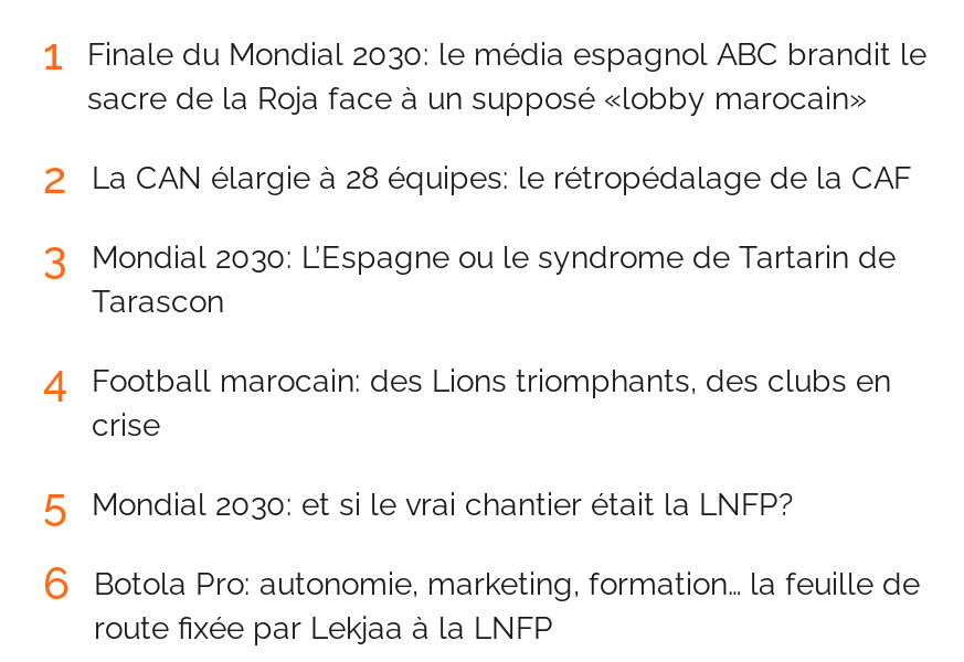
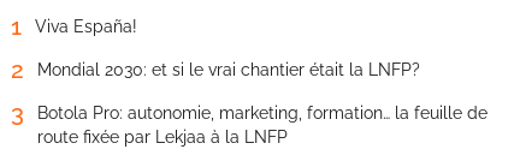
[87,37,926,117] Finale du Mondial 2030: le média espagnol ABC brandit le | sacre de la Roja face à un supposé «lobby marocain» -> [35,17,137,36] Viva España!
[43,161,911,531] La CAN élargie à 28 équipes: le rétropédalage de la CAF | 3 | Mondial 2030: L’Espagne ou le syndrome de Tartarin de | Tarascon | 4 | Football marocain: des Lions triomphants, des clubs en | crise | 5 -> none
[43,558,920,611] 6 Botola Pro: autonomie, marketing, formation… la feuille de -> [11,99,487,128] 3 Botola Pro: autonomie, marketing, formation… la feuille de

